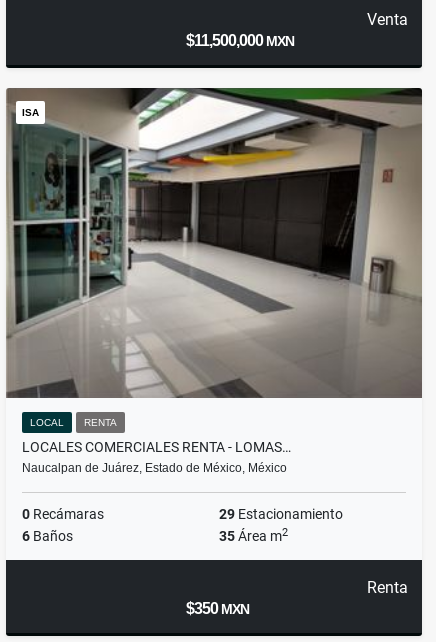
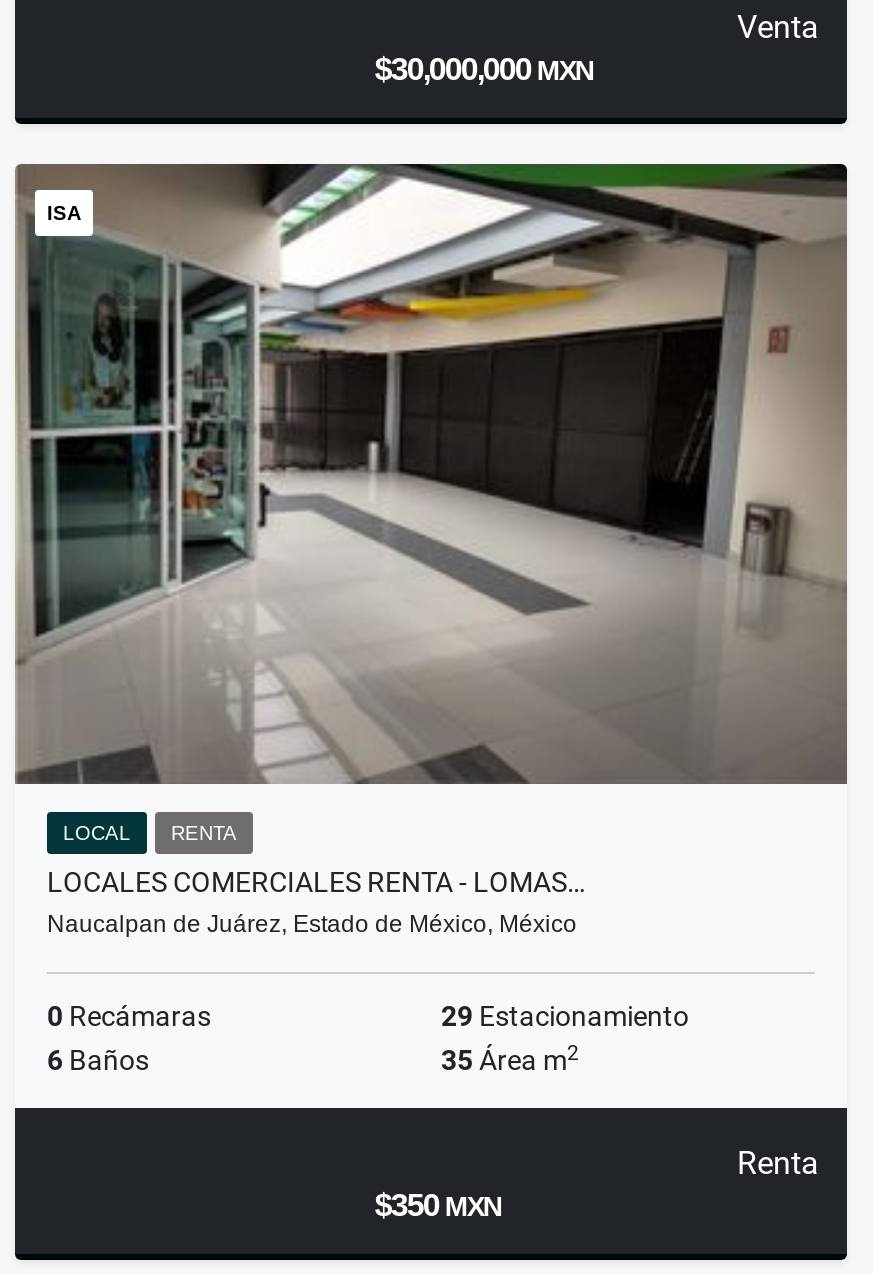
[186,32,294,49] $11,500,000 MXN -> [375,52,593,86] $30,000,000 MXN

